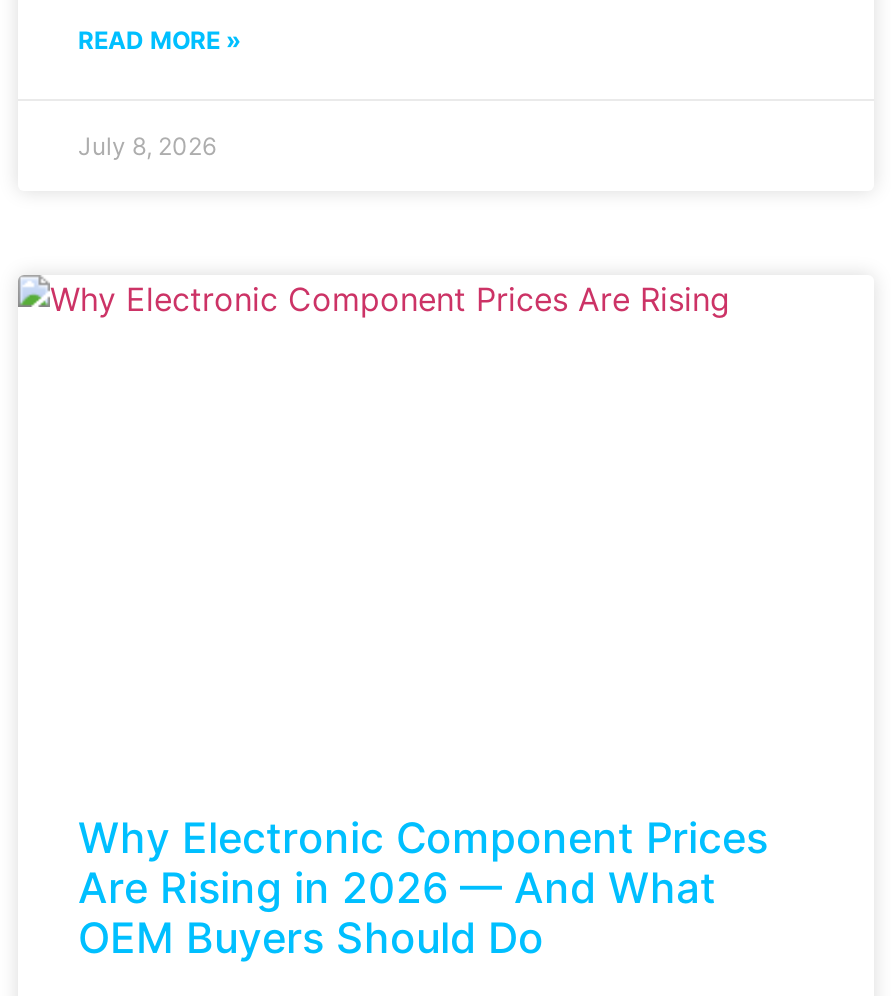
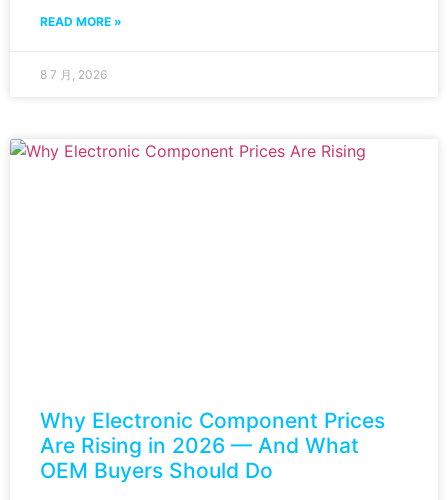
[78,131,216,161] July 8, 2026 -> [40,67,107,82] 8 7 月, 2026

